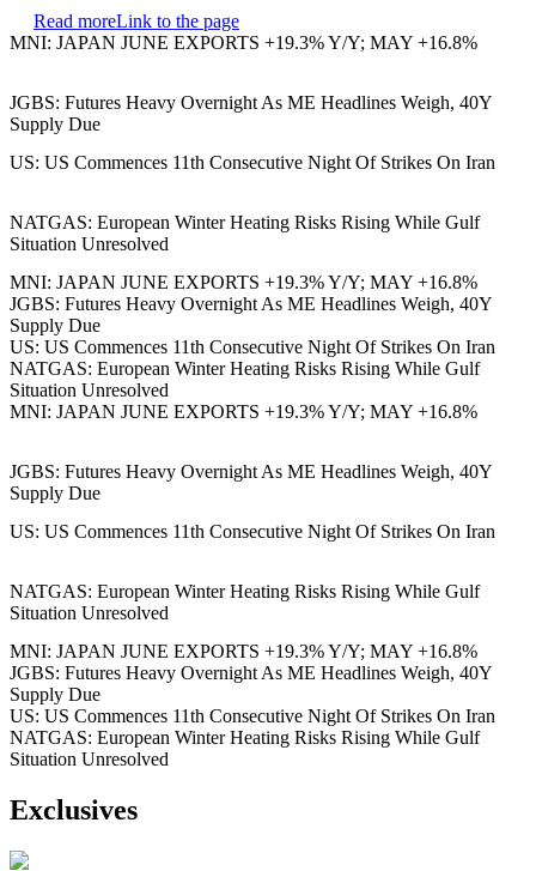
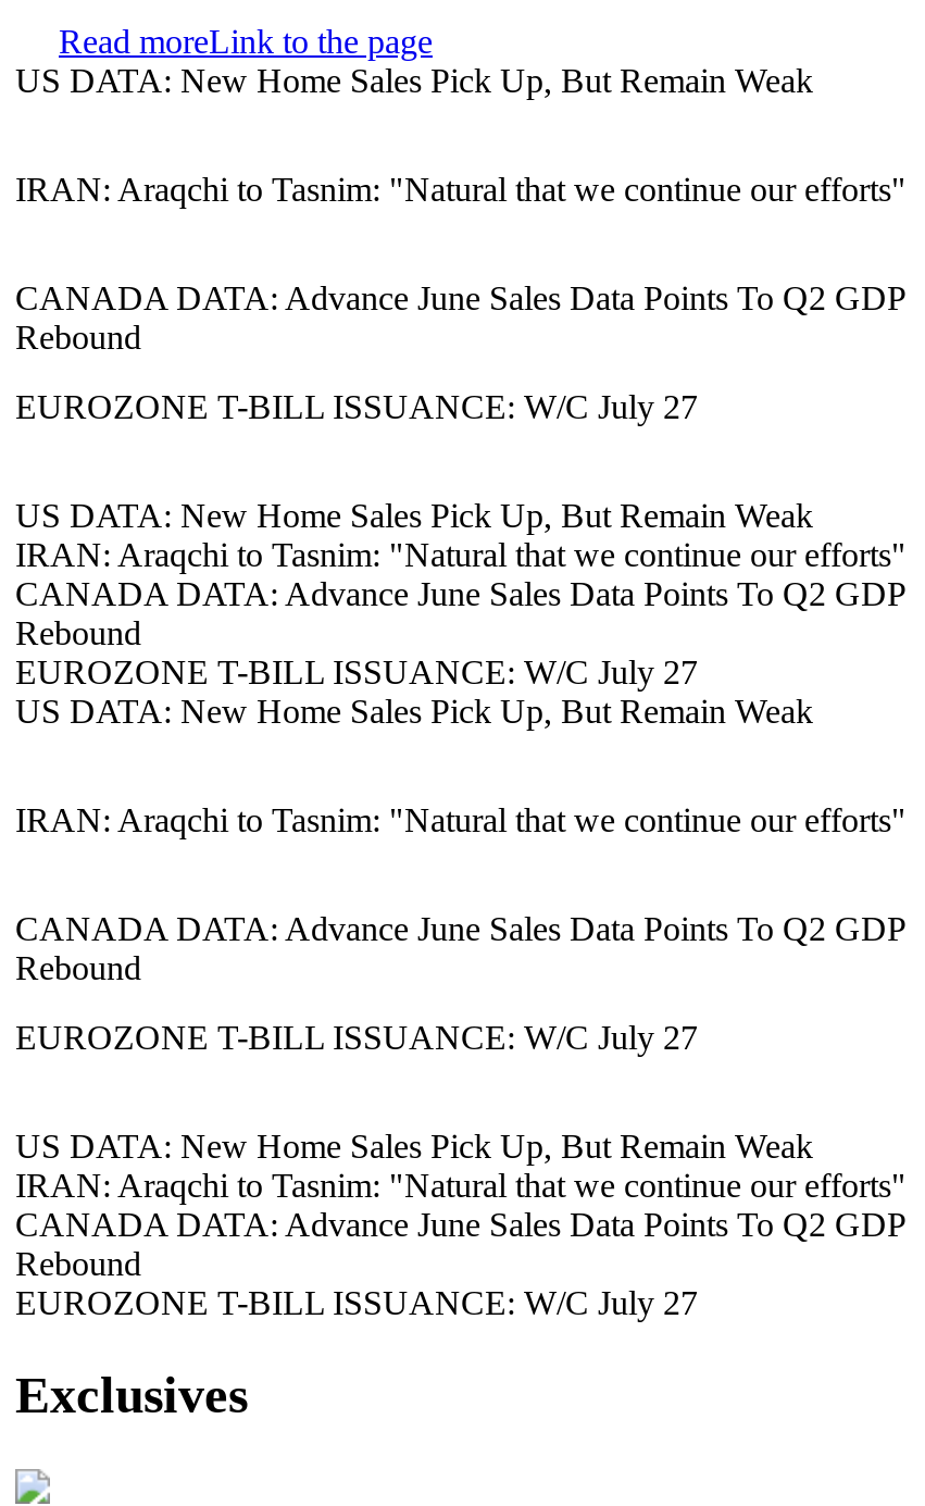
[10,33,477,53] MNI: JAPAN JUNE EXPORTS +19.3% Y/Y; MAY +16.8% -> [15,62,813,99] US DATA: New Home Sales Pick Up, But Remain Weak
[10,92,492,134] JGBS: Futures Heavy Overnight As ME Headlines Weigh, 40Y | Supply Due -> [15,171,907,208] IRAN: Araqchi to Tasnim: "Natural that we continue our efforts"
[10,152,495,173] US: US Commences 11th Consecutive Night Of Strikes On Iran -> [15,280,904,356] CANADA DATA: Advance June Sales Data Points To Q2 GDP | Rebound
[10,212,480,254] NATGAS: European Winter Heating Risks Rising While Gulf | Situation Unresolved -> [15,389,698,426] EUROZONE T-BILL ISSUANCE: W/C July 27
[10,272,495,422] MNI: JAPAN JUNE EXPORTS +19.3% Y/Y; MAY +16.8% | JGBS: Futures Heavy Overnight As ME Headlines Weigh, 40Y | Supply Due | US: US Commences 11th Consecutive Night Of Strikes On Iran | NATGAS: European Winter Heating Risks Rising While Gulf | Situation Unresolved | MNI: JAPAN JUNE EXPORTS +19.3% Y/Y; MAY +16.8% -> [15,497,907,730] US DATA: New Home Sales Pick Up, But Remain Weak | IRAN: Araqchi to Tasnim: "Natural that we continue our efforts" | CANADA DATA: Advance June Sales Data Points To Q2 GDP | Rebound | EUROZONE T-BILL ISSUANCE: W/C July 27 | US DATA: New Home Sales Pick Up, But Remain Weak
[10,461,492,503] JGBS: Futures Heavy Overnight As ME Headlines Weigh, 40Y | Supply Due -> [15,802,907,839] IRAN: Araqchi to Tasnim: "Natural that we continue our efforts"
[10,521,495,542] US: US Commences 11th Consecutive Night Of Strikes On Iran -> [15,911,904,987] CANADA DATA: Advance June Sales Data Points To Q2 GDP | Rebound
[10,581,480,623] NATGAS: European Winter Heating Risks Rising While Gulf | Situation Unresolved -> [15,1019,698,1056] EUROZONE T-BILL ISSUANCE: W/C July 27
[10,641,495,769] MNI: JAPAN JUNE EXPORTS +19.3% Y/Y; MAY +16.8% | JGBS: Futures Heavy Overnight As ME Headlines Weigh, 40Y | Supply Due | US: US Commences 11th Consecutive Night Of Strikes On Iran | NATGAS: European Winter Heating Risks Rising While Gulf | Situation Unresolved -> [15,1128,907,1322] US DATA: New Home Sales Pick Up, But Remain Weak | IRAN: Araqchi to Tasnim: "Natural that we continue our efforts" | CANADA DATA: Advance June Sales Data Points To Q2 GDP | Rebound | EUROZONE T-BILL ISSUANCE: W/C July 27

